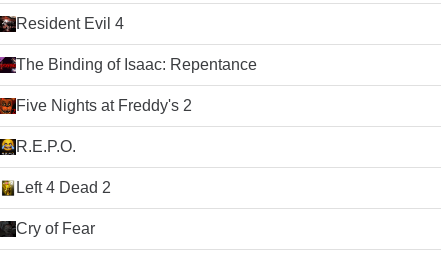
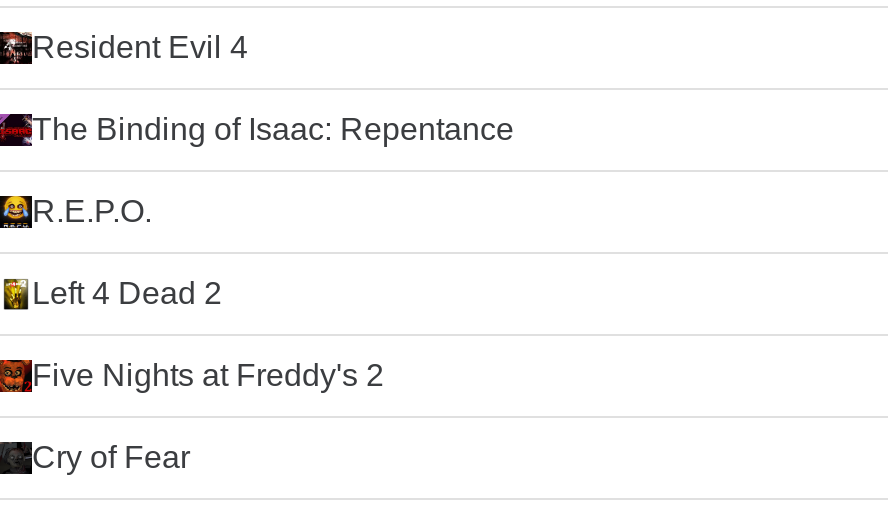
moved [16,97,192,114] -> [32,358,384,392]: Five Nights at Freddy's 2
moved [16,138,111,196] -> [32,194,222,310]: R.E.P.O. | Left 4 Dead 2

